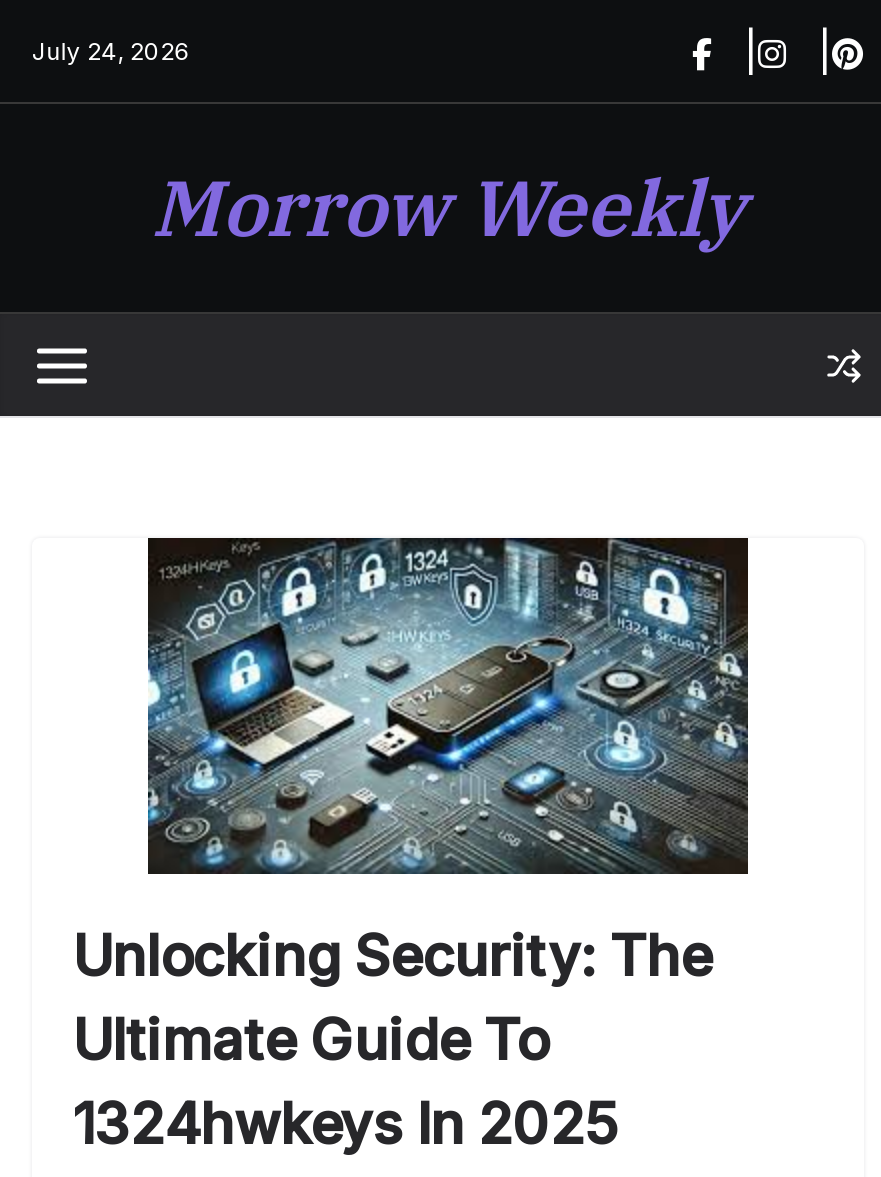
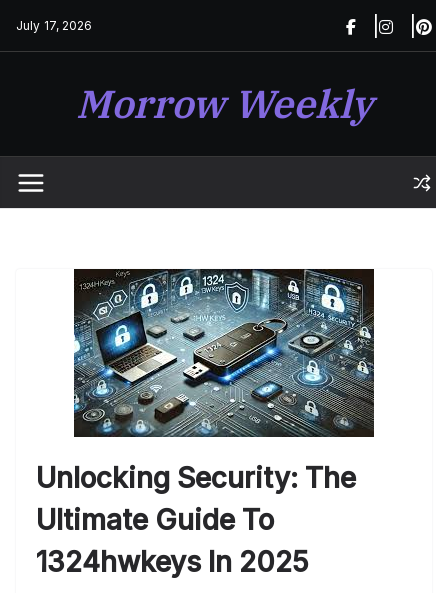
[32,36,191,66] July 24, 2026 -> [16,18,92,33] July 17, 2026

